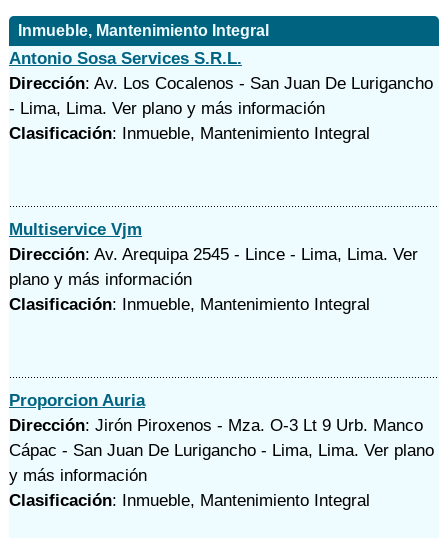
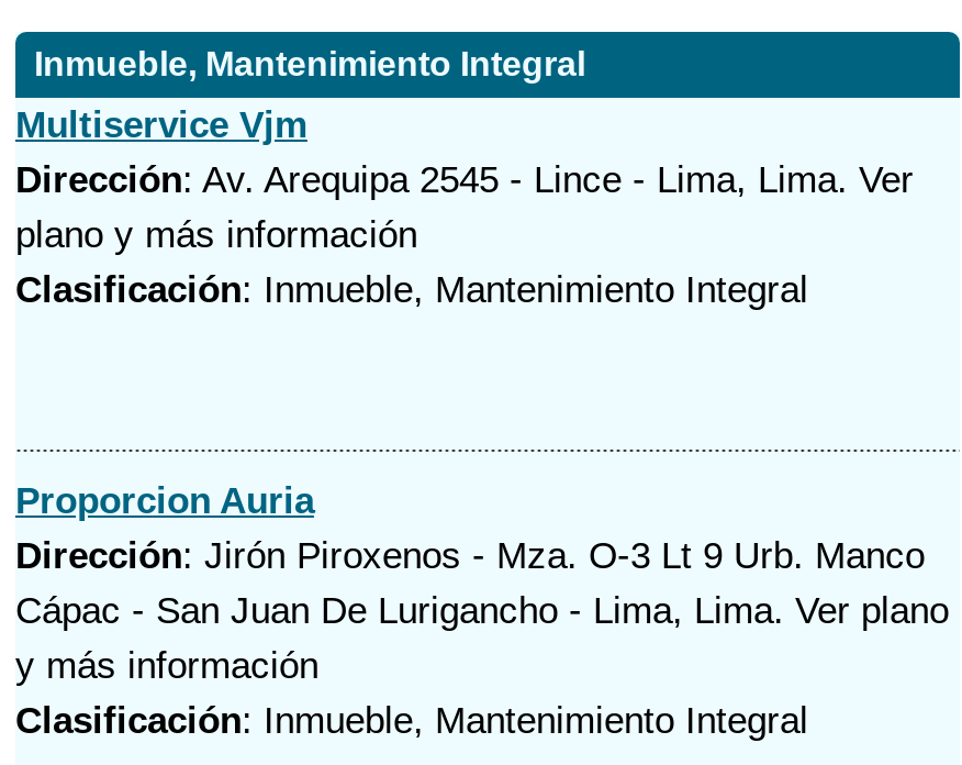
[9,49,433,143] Antonio Sosa Services S.R.L. | Dirección: Av. Los Cocalenos - San Juan De Lurigancho | - Lima, Lima. Ver plano y más información | Clasificación: Inmueble, Mantenimiento Integral -> none

